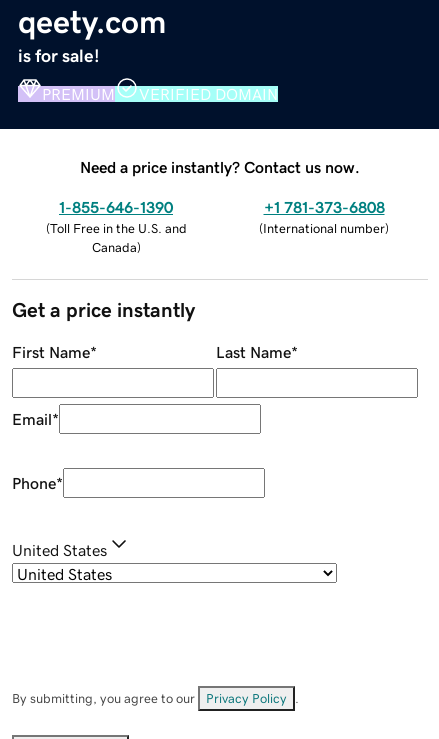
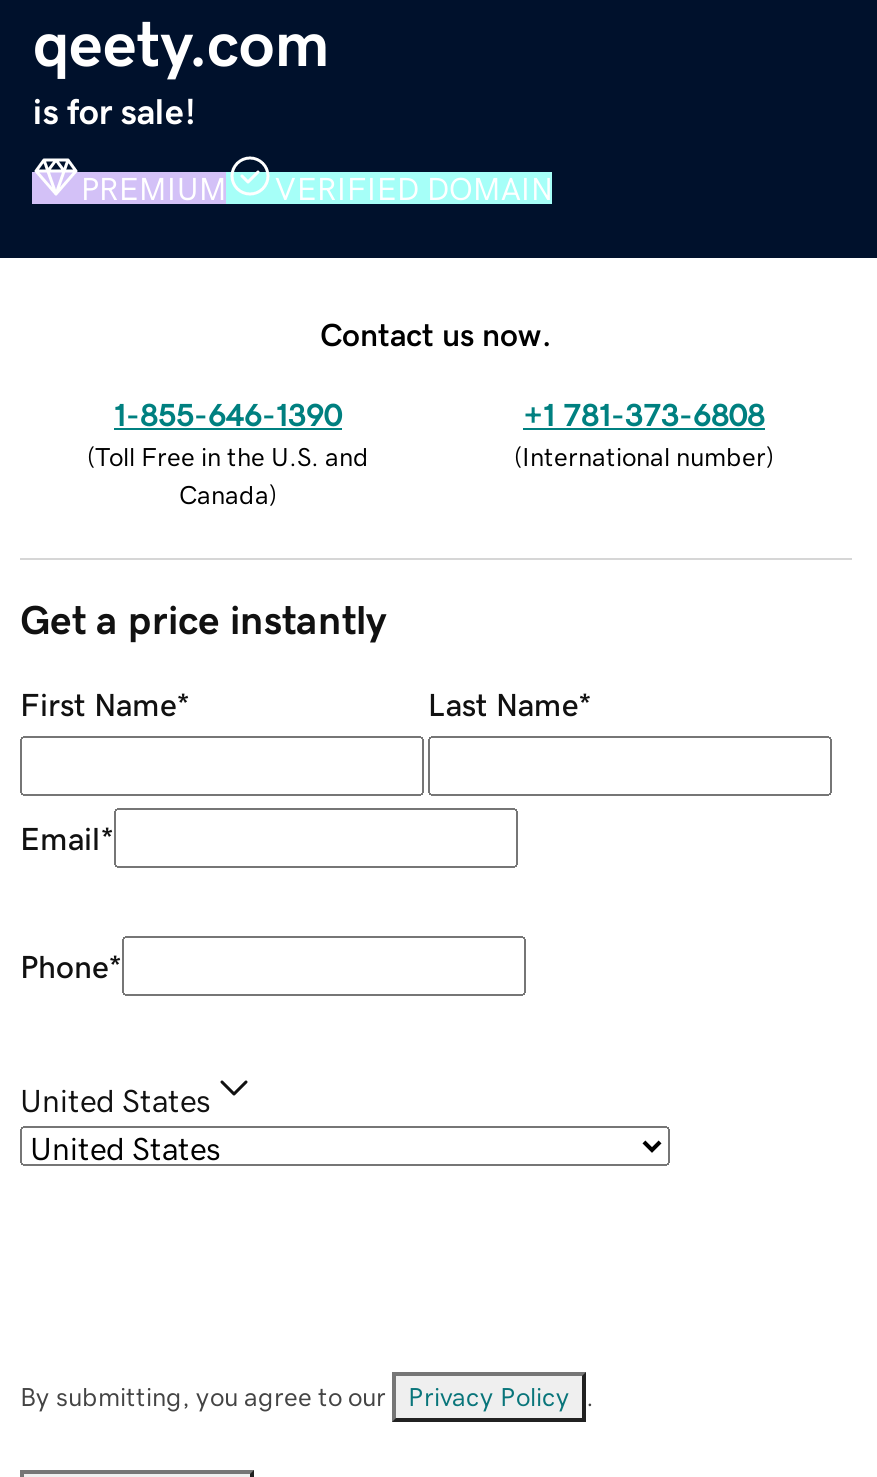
[80,159,360,175] Need a price instantly? Contact us now. -> [320,317,552,349] Contact us now.

